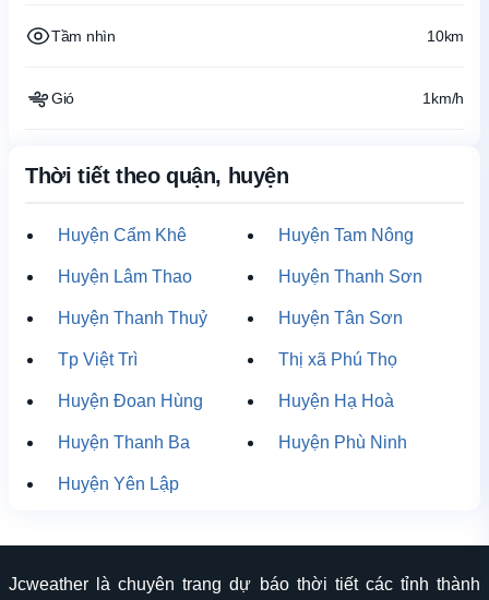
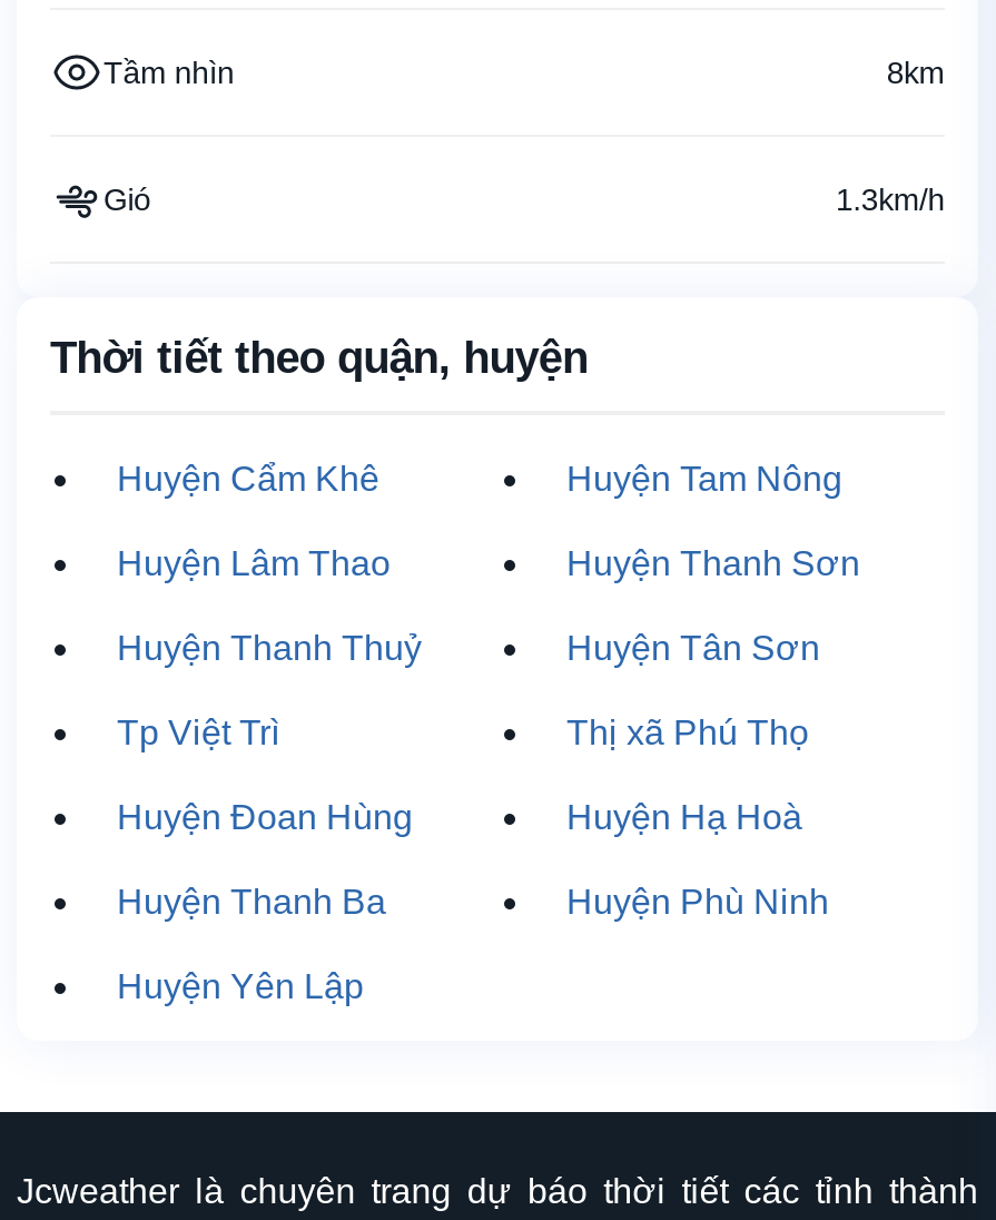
[427,27,464,45] 10km -> [886,55,945,90] 8km
[423,89,464,107] 1km/h -> [836,181,945,217] 1.3km/h

